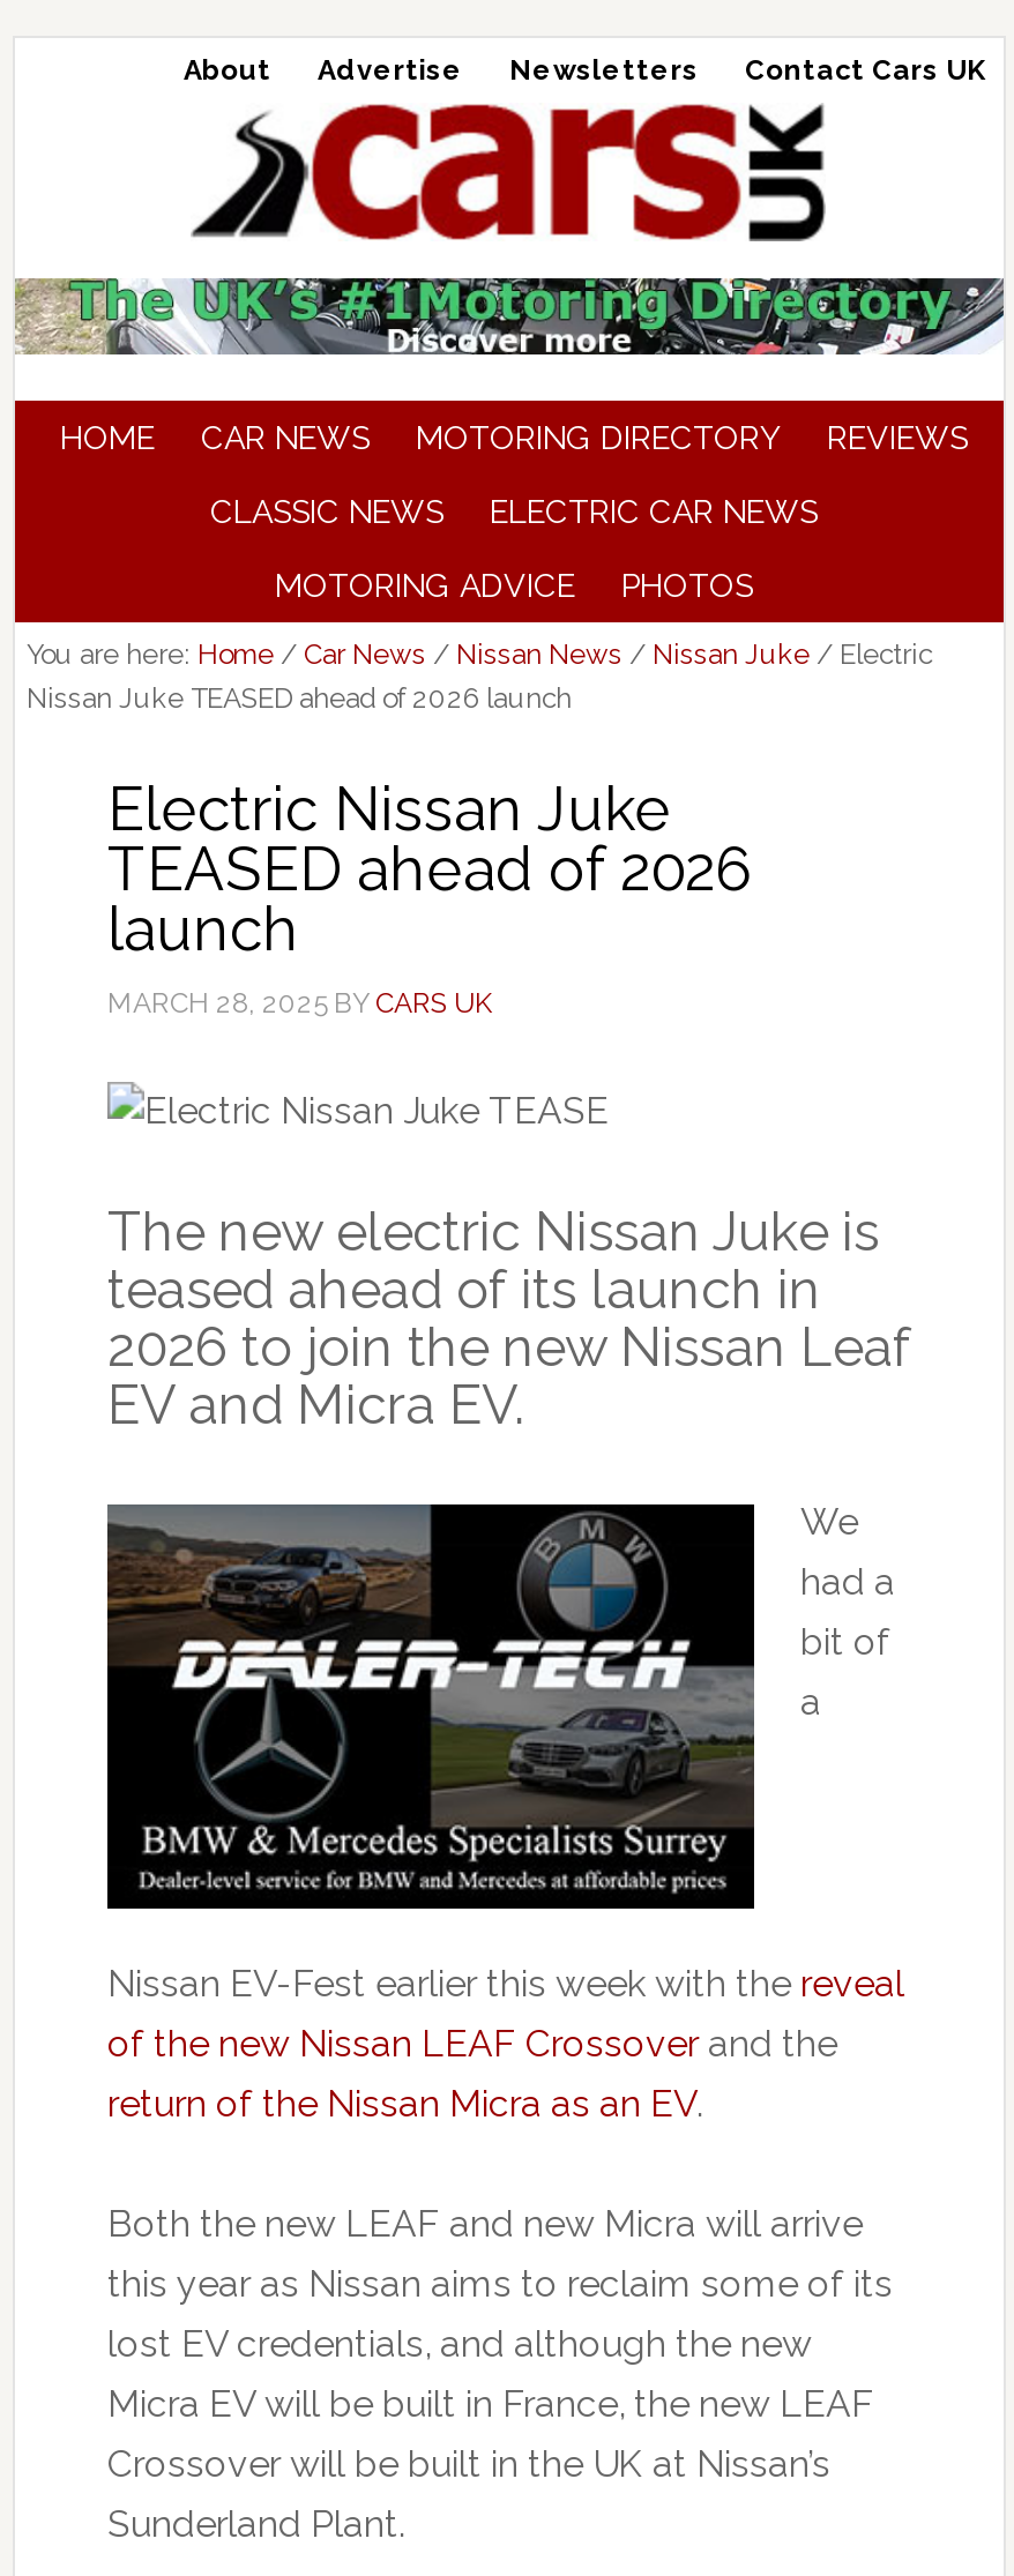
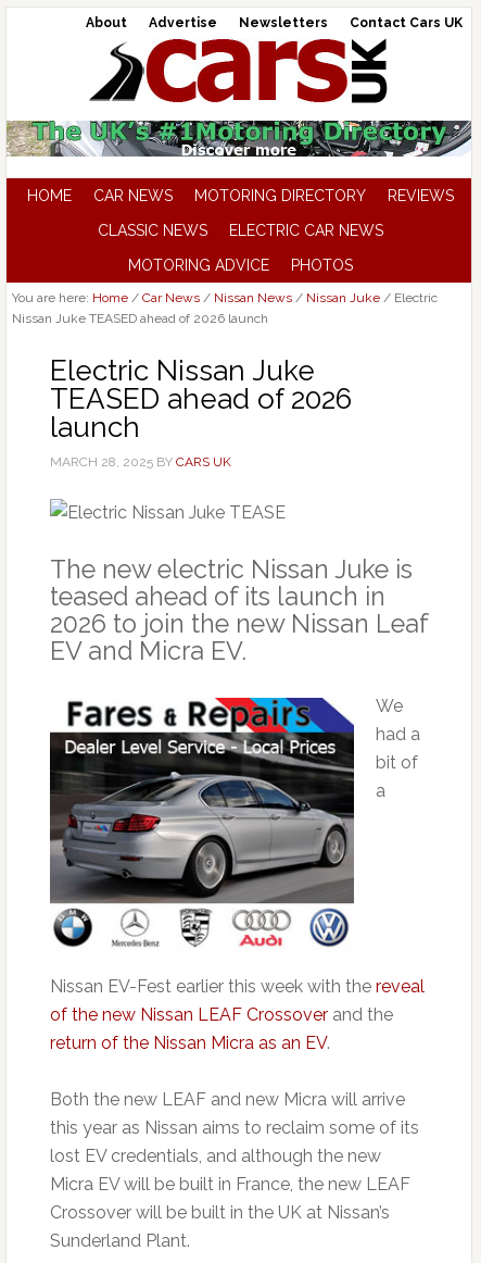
[105,1502,756,1911] [image] -> [49,697,355,948] [image]

